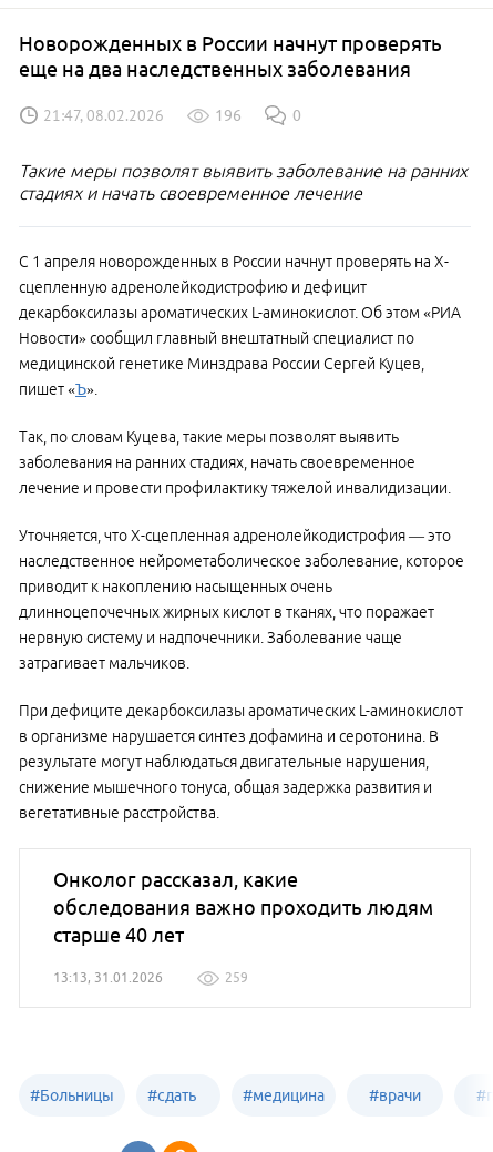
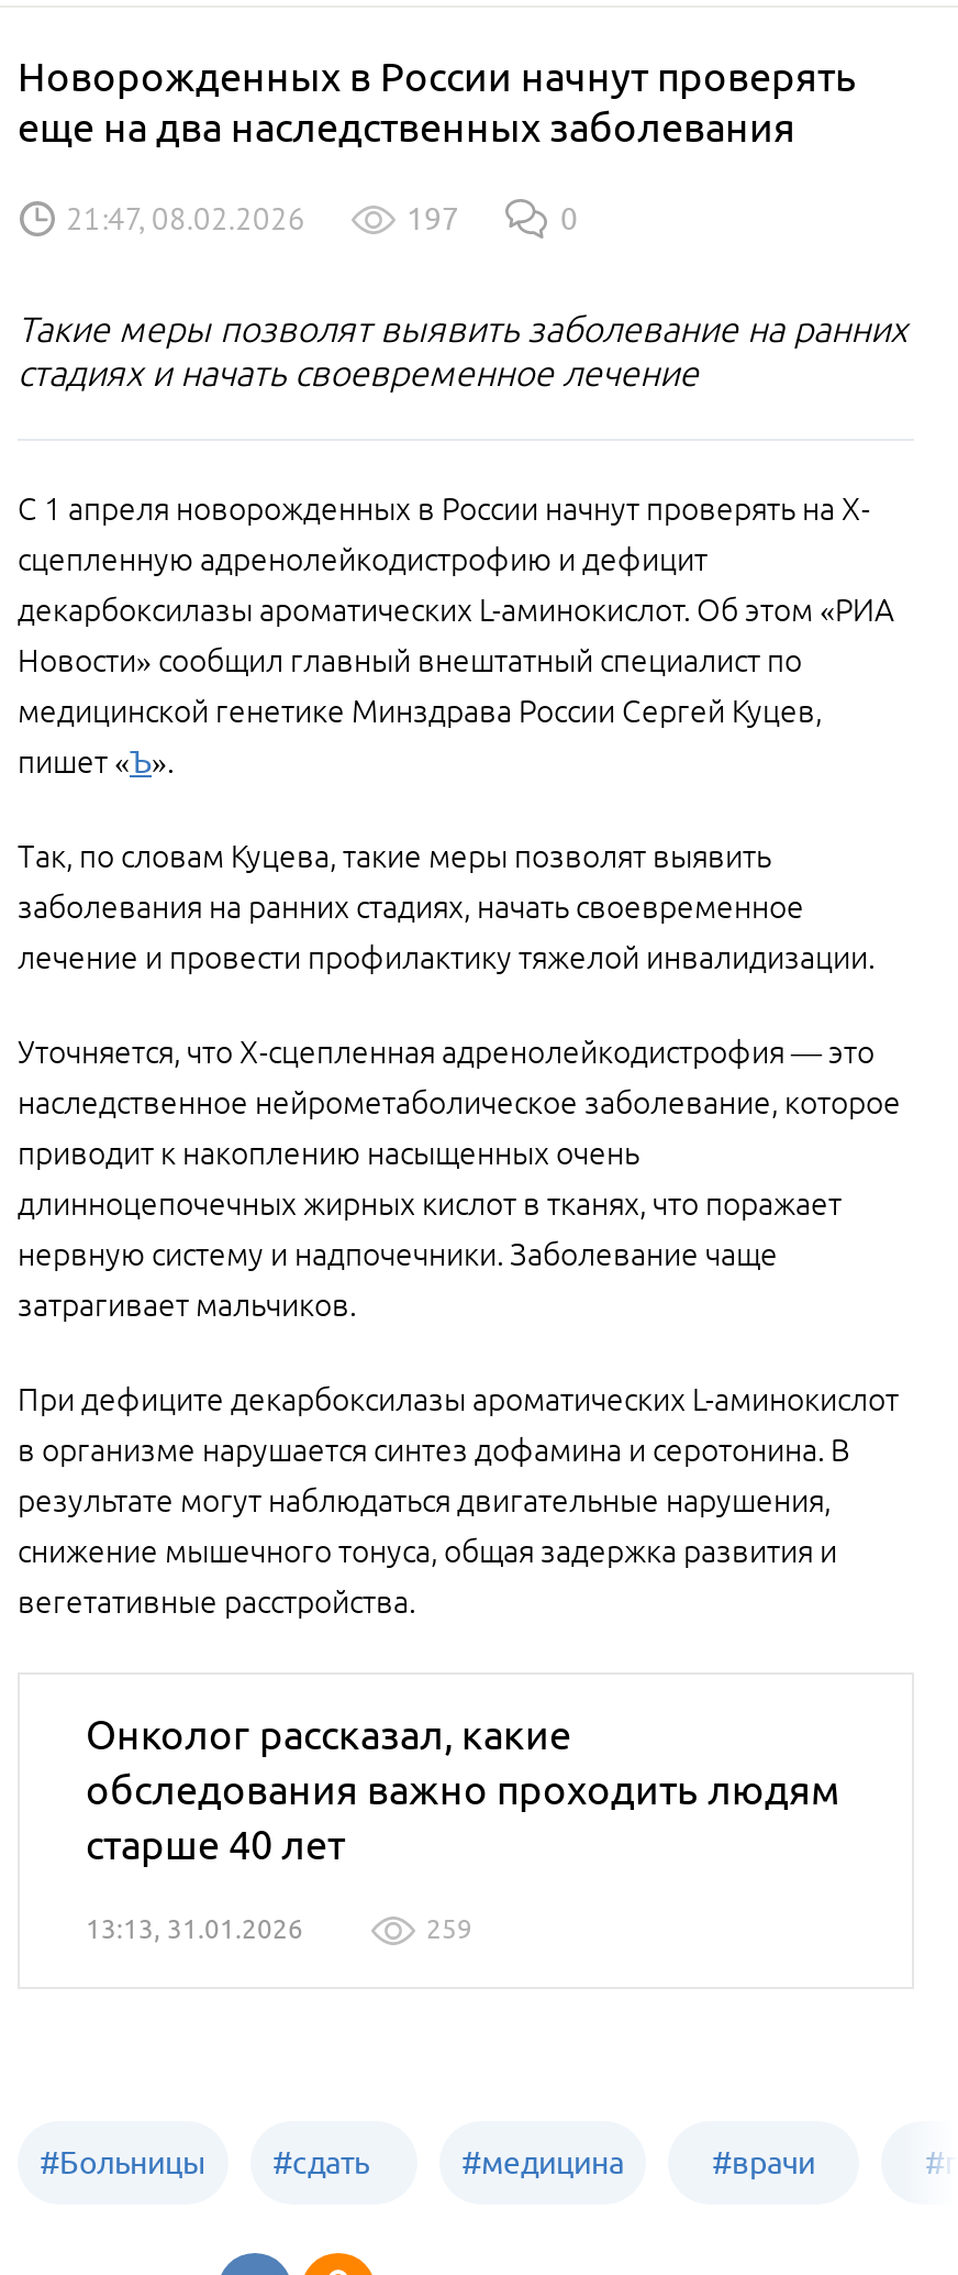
[215,106,242,124] 196 -> [406,201,459,236] 197

